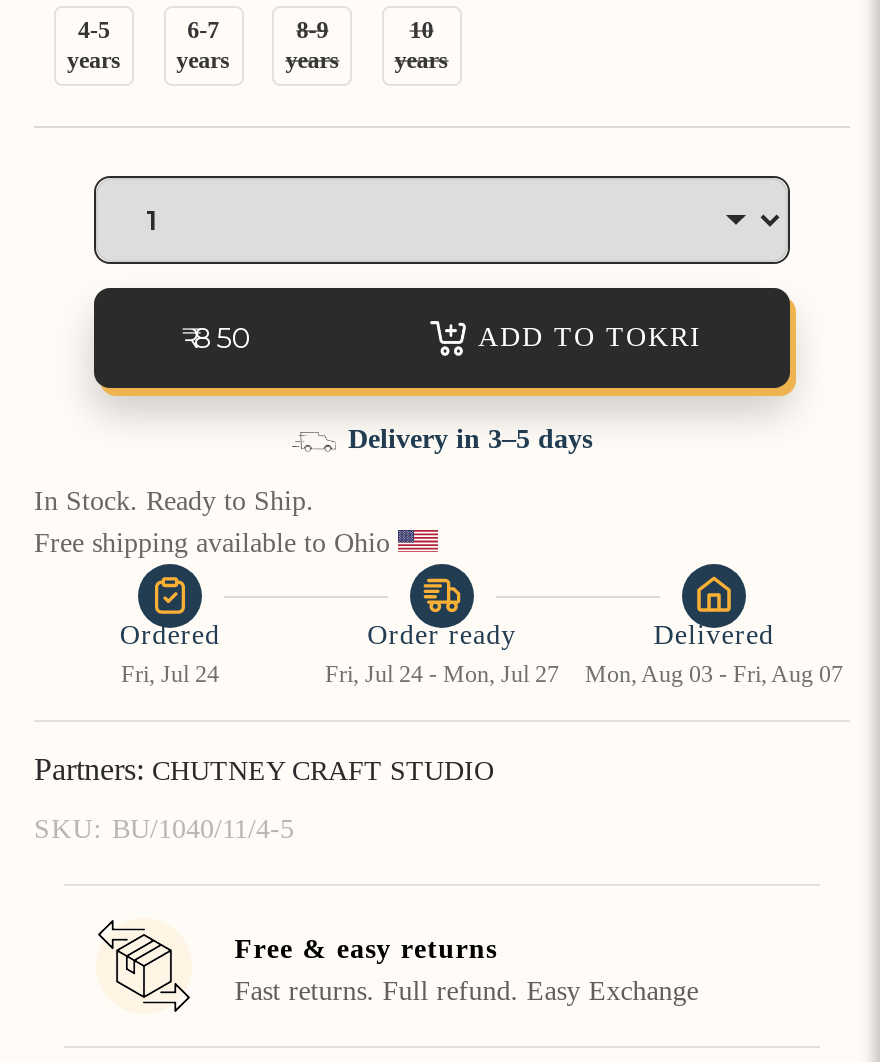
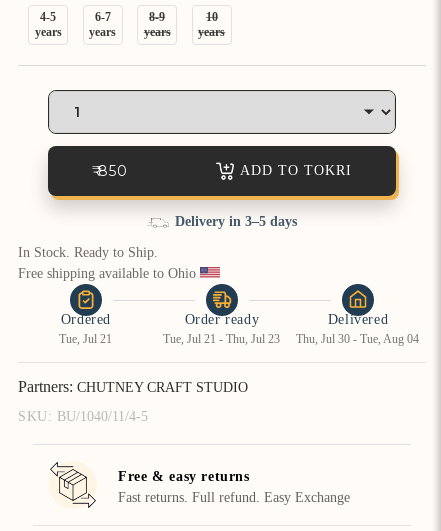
[121,660,219,688] Fri, Jul 24 -> [59,332,112,346] Tue, Jul 21
[325,660,559,688] Fri, Jul 24 - Mon, Jul 27 -> [163,332,280,346] Tue, Jul 21 - Thu, Jul 23
[585,660,843,688] Mon, Aug 03 - Fri, Aug 07 -> [296,332,419,346] Thu, Jul 30 - Tue, Aug 04

